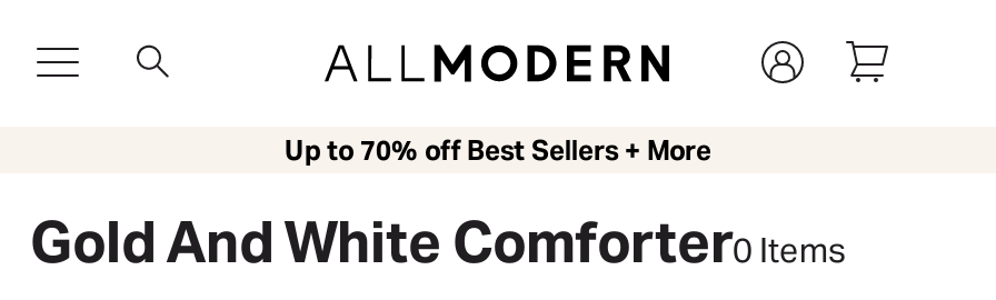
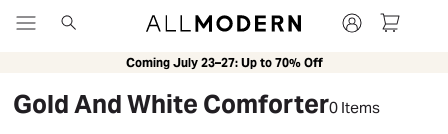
[285,133,711,166] Up to 70% off Best Sellers + More -> [126,55,322,70] Coming July 23–27: Up to 70% Off

